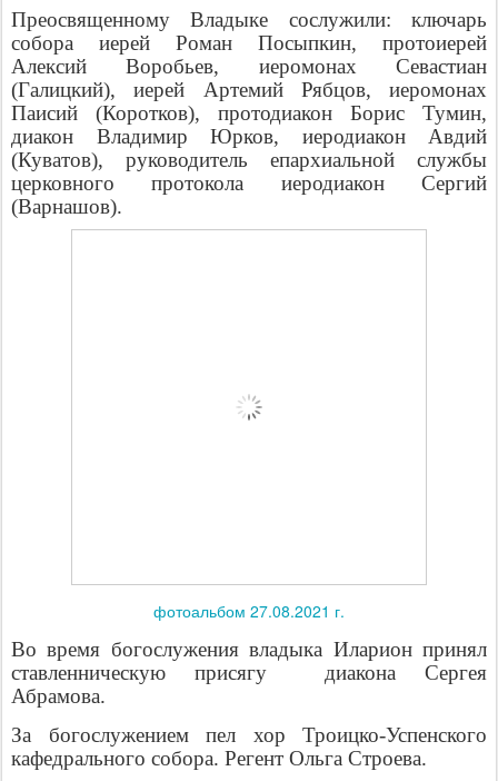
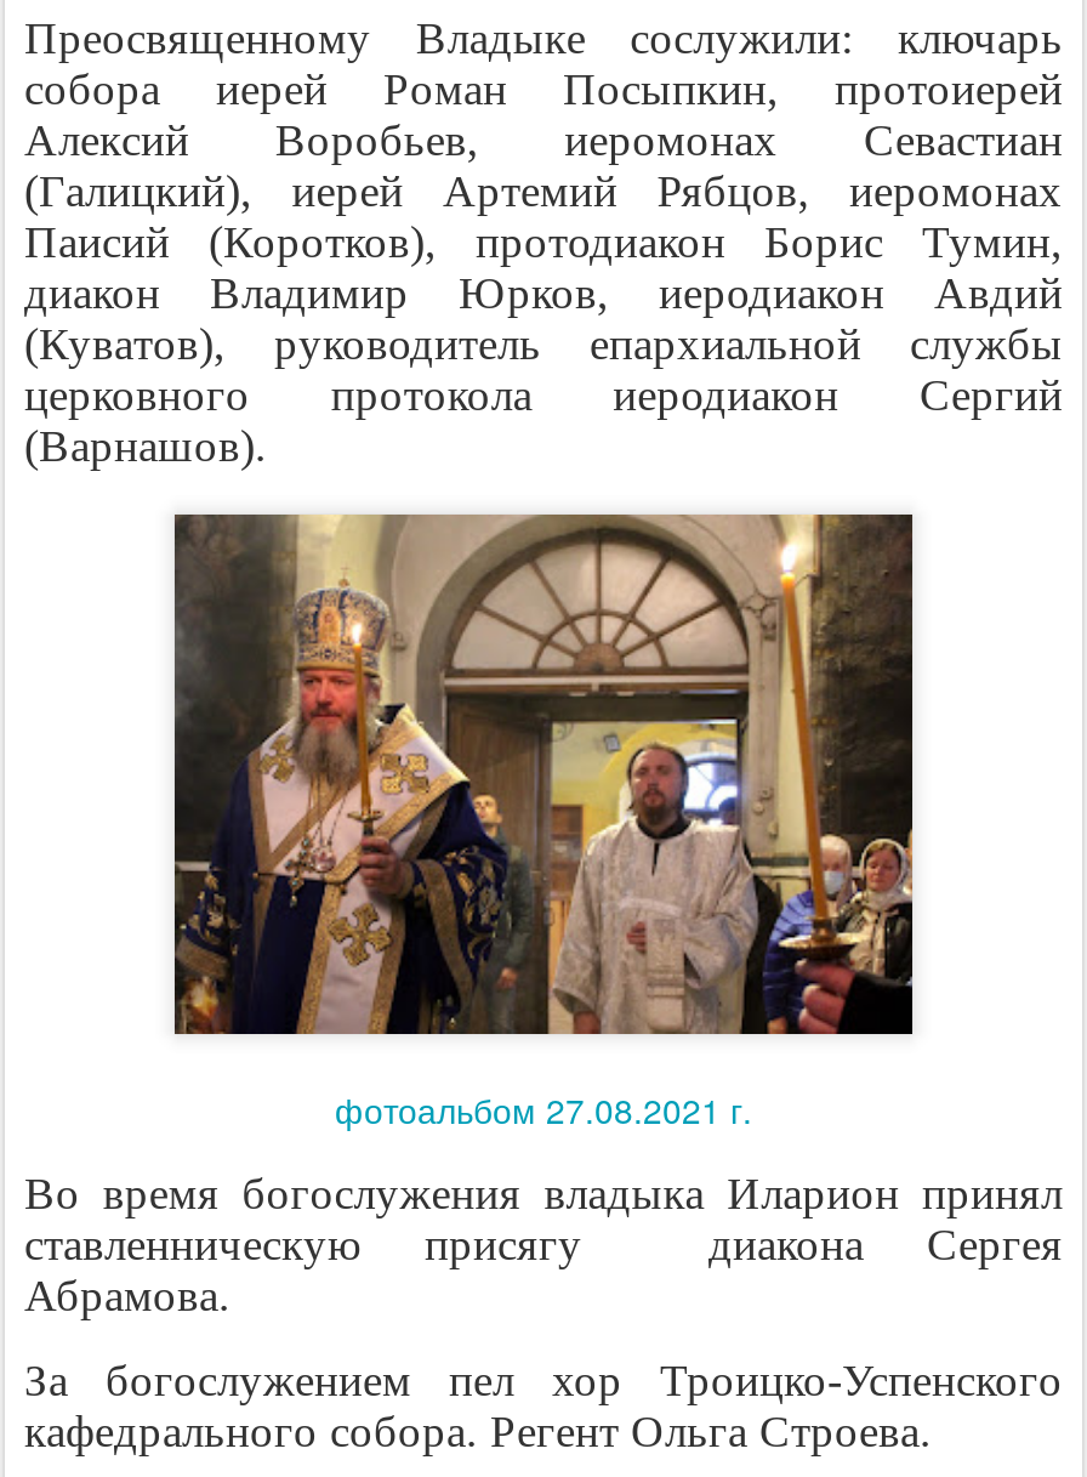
none -> [170,511,917,1038] [image]

